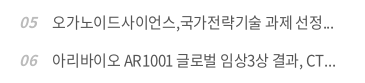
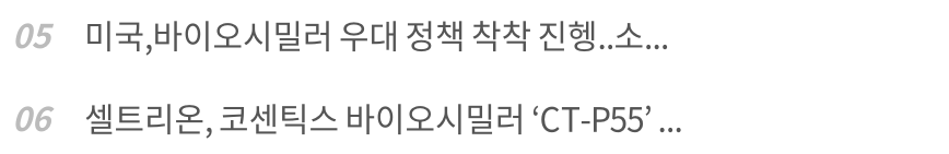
[52,11,334,33] 오가노이드사이언스,국가전략기술 과제 선정... -> [84,12,668,60] 미국,바이오시밀러 우대 정책 착착 진헹..소...
[52,49,335,71] 아리바이오 AR1001 글로벌 임상3상 결과, CT... -> [84,95,682,143] 셀트리온, 코센틱스 바이오시밀러 ‘CT-P55’ ...

